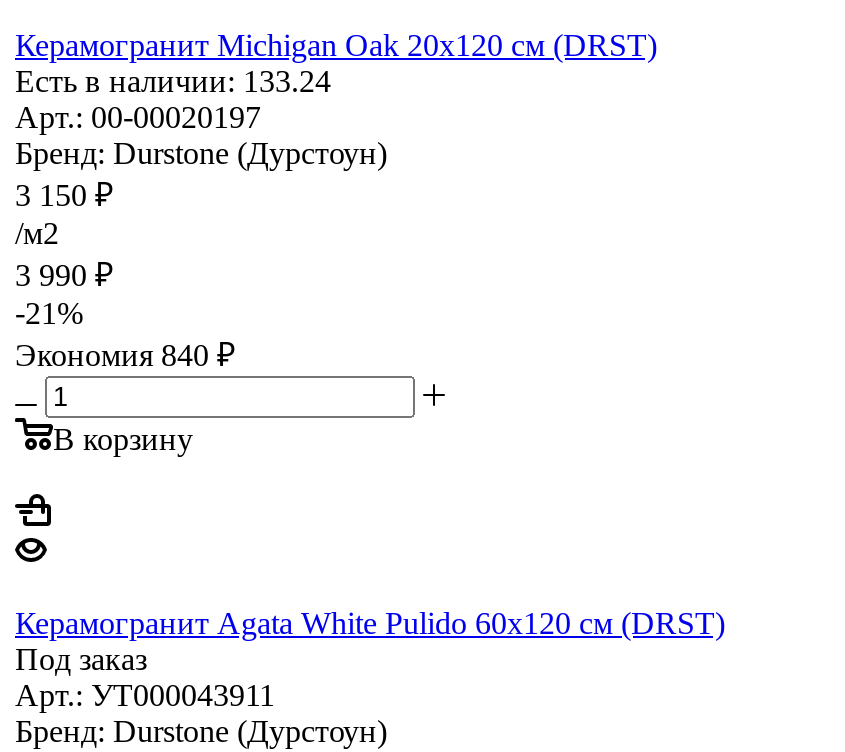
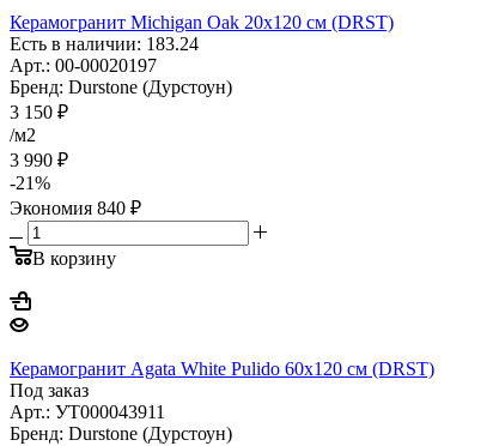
[15,64,331,98] Есть в наличии: 133.24 -> [10,33,199,54] Есть в наличии: 183.24

